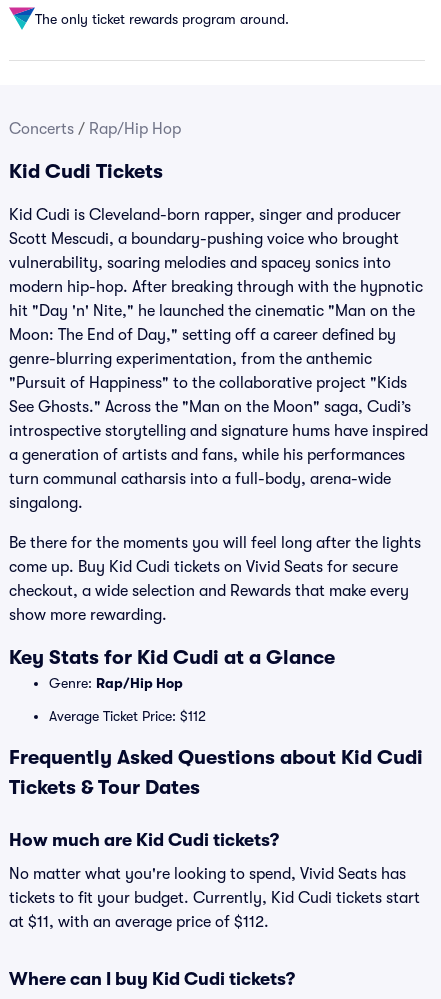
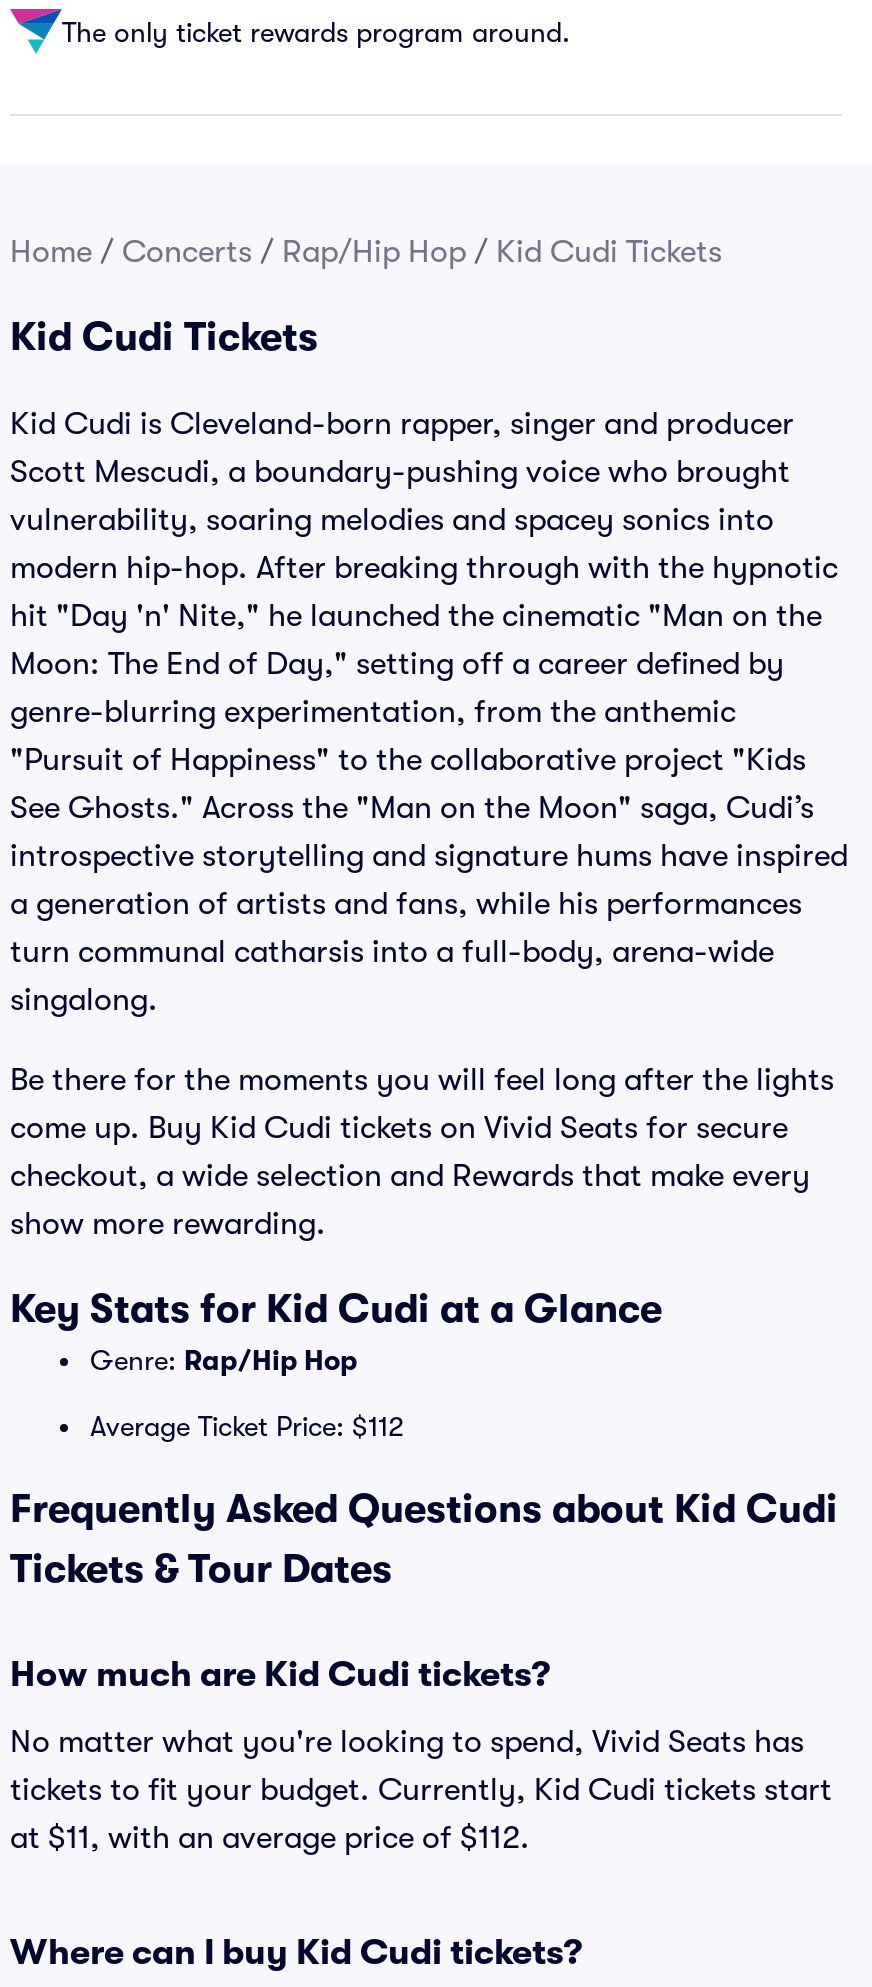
[9,120,181,138] Concerts / Rap/Hip Hop -> [10,234,722,270] Home / Concerts / Rap/Hip Hop / Kid Cudi Tickets

